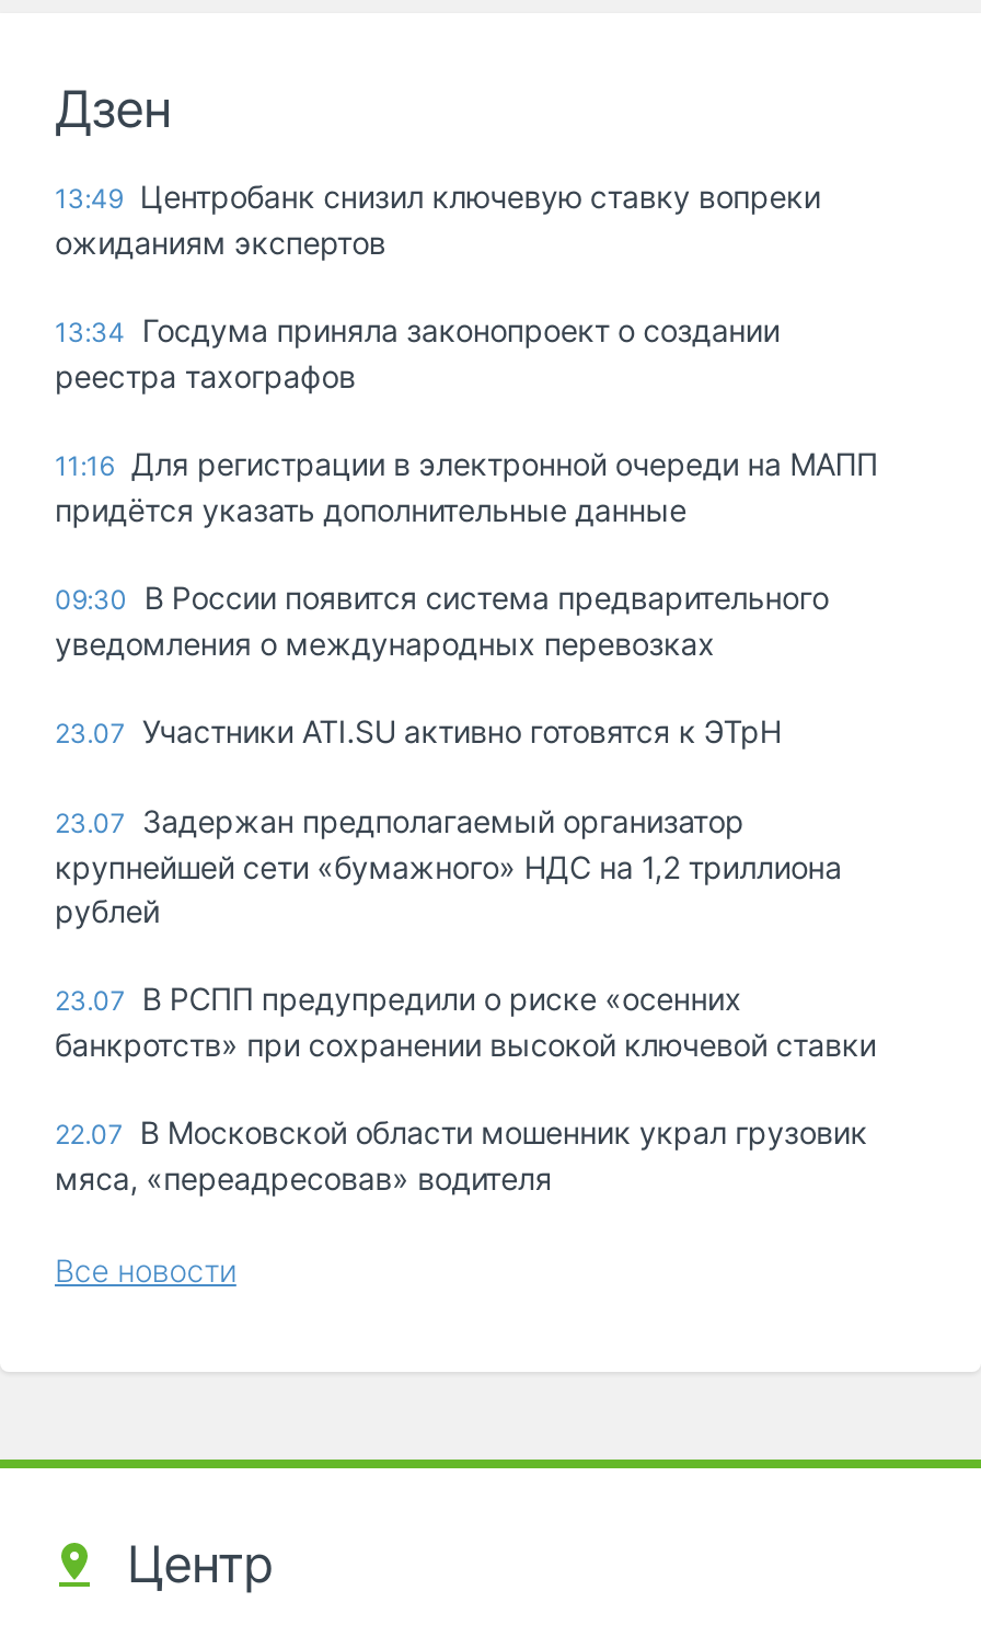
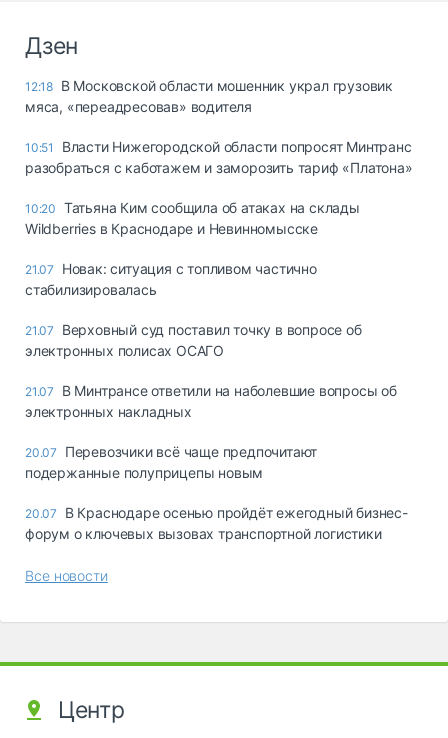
[55,178,878,1151] 13:49 Центробанк снизил ключевую ставку вопреки | ожиданиям экспертов | 13:34 Госдума приняла законопроект о создании | реестра тахографов | 11:16 Для регистрации в электронной очереди на МАПП | придётся указать дополнительные данные | 09:30 В России появится система предварительного | уведомления о международных перевозках | 23.07 Участники ATI.SU активно готовятся к ЭТрН | 23.07 Задержан предполагаемый организатор | крупнейшей сети «бумажного» НДС на 1,2 триллиона | рублей | 23.07 В РСПП предупредили о риске «осенних | банкротств» при сохранении высокой ключевой ставки | 22.07 В Московской области мошенник украл грузовик -> [25,77,393,94] 12:18 В Московской области мошенник украл грузовик
moved [55,1160,552,1197] -> [25,98,252,115]: мяса, «переадресовав» водителя
none -> [25,138,413,542] 10:51 Власти Нижегородской области попросят Минтранс | разобраться с каботажем и заморозить тариф «Платона» | 10:20 Татьяна Ким сообщила об атаках на склады | Wildberries в Краснодаре и Невинномысске | 21.07 Новак: ситуация с топливом частично | стабилизировалась | 21.07 Верховный суд поставил точку в вопросе об | электронных полисах ОСАГО | 21.07 В Минтрансе ответили на наболевшие вопросы об | электронных накладных | 20.07 Перевозчики всё чаще предпочитают | подержанные полуприцепы новым | 20.07 В Краснодаре осенью пройдёт ежегодный бизнес- | форум о ключевых вызовах транспортной логистики

